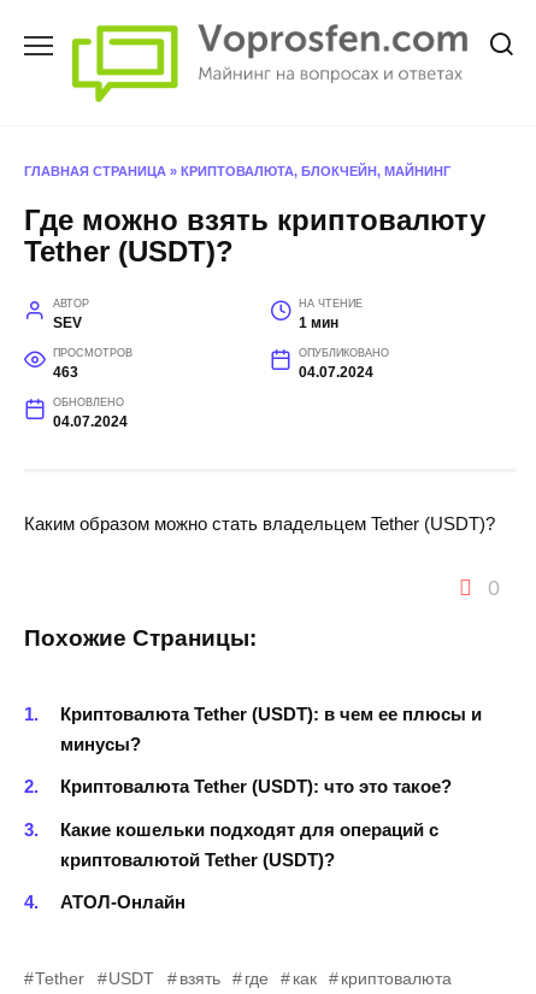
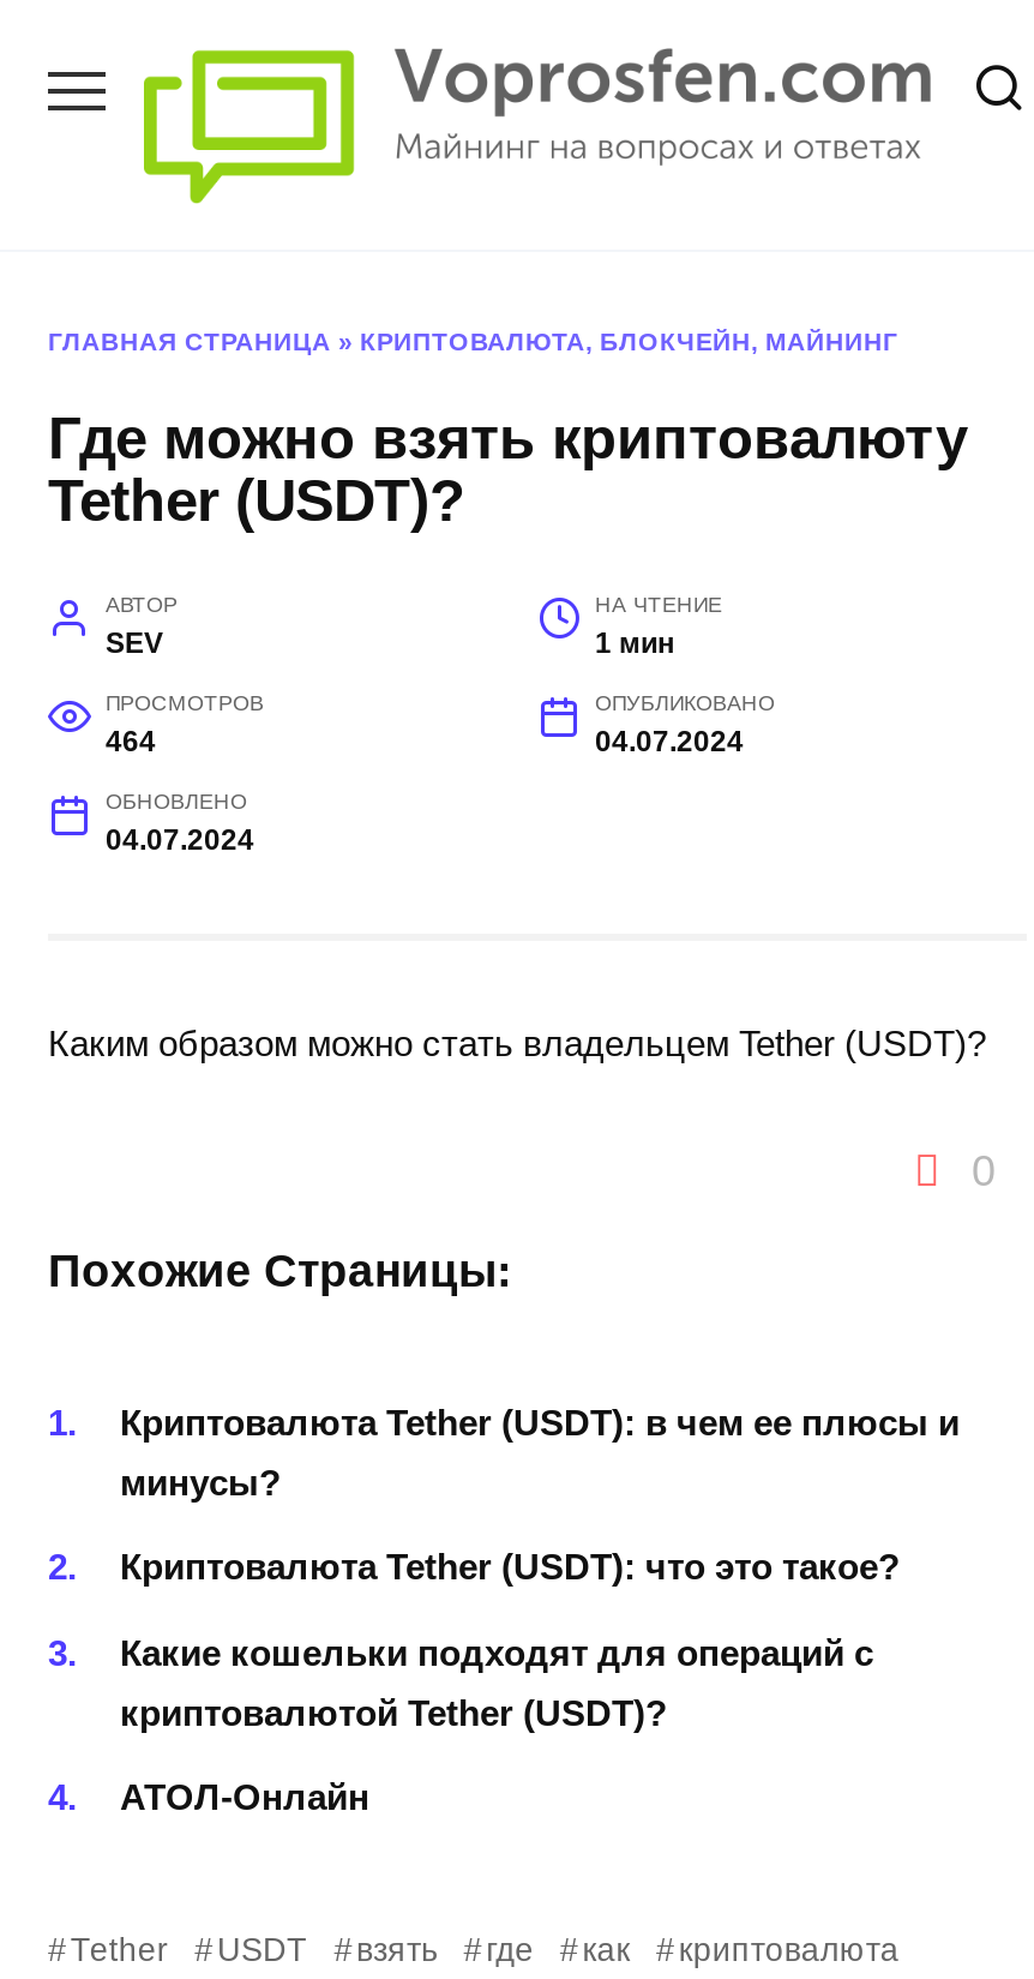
[53,364,78,381] 463 -> [106,725,156,759] 464

